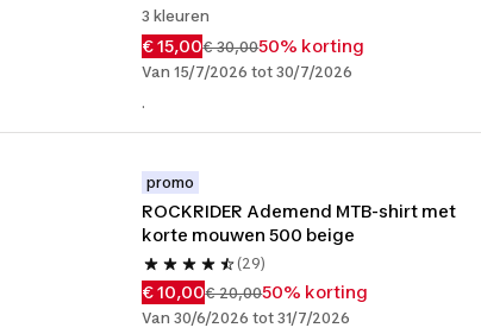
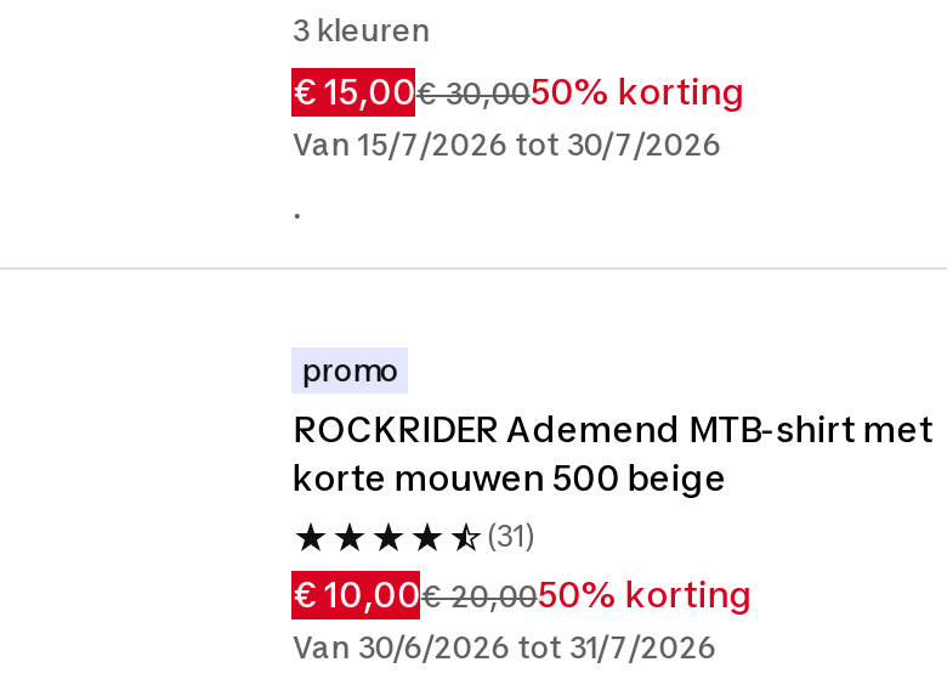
[237,254,266,272] (29) -> [486,517,535,554] (31)

